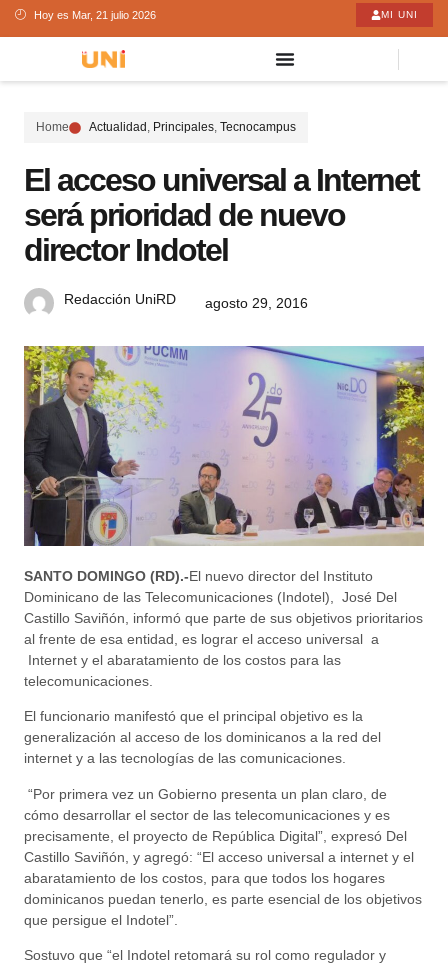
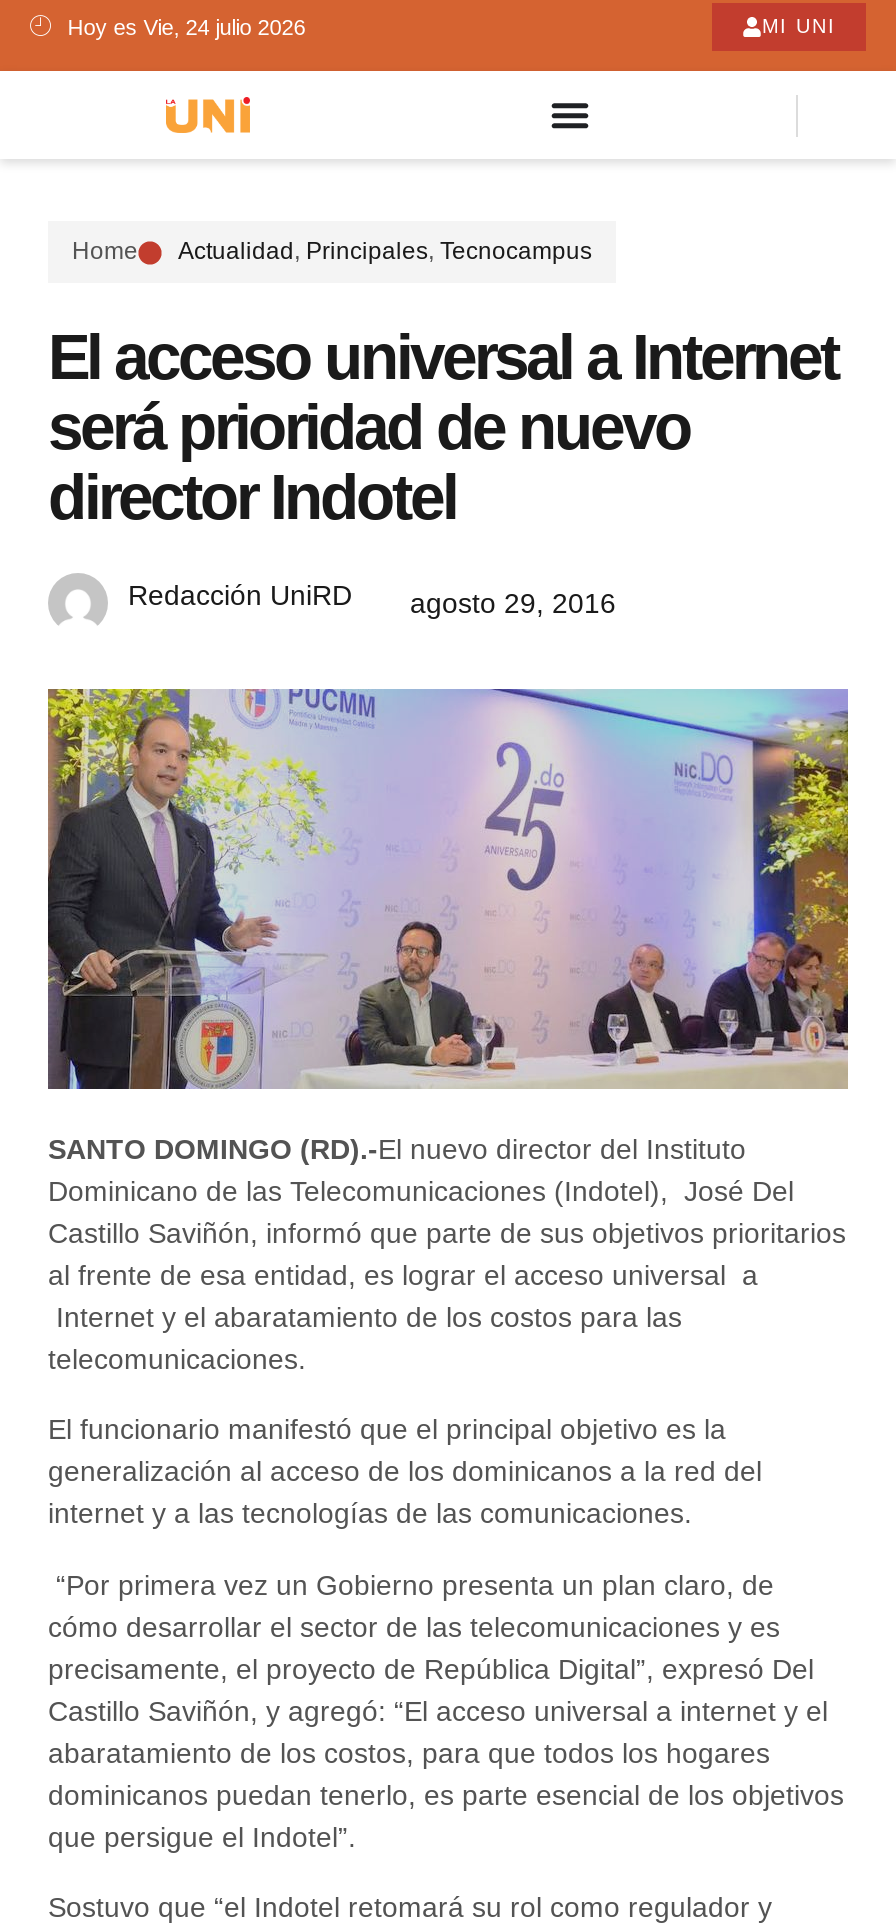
[34,8,156,20] Hoy es Mar, 21 julio 2026 -> [68,14,306,38] Hoy es Vie, 24 julio 2026

